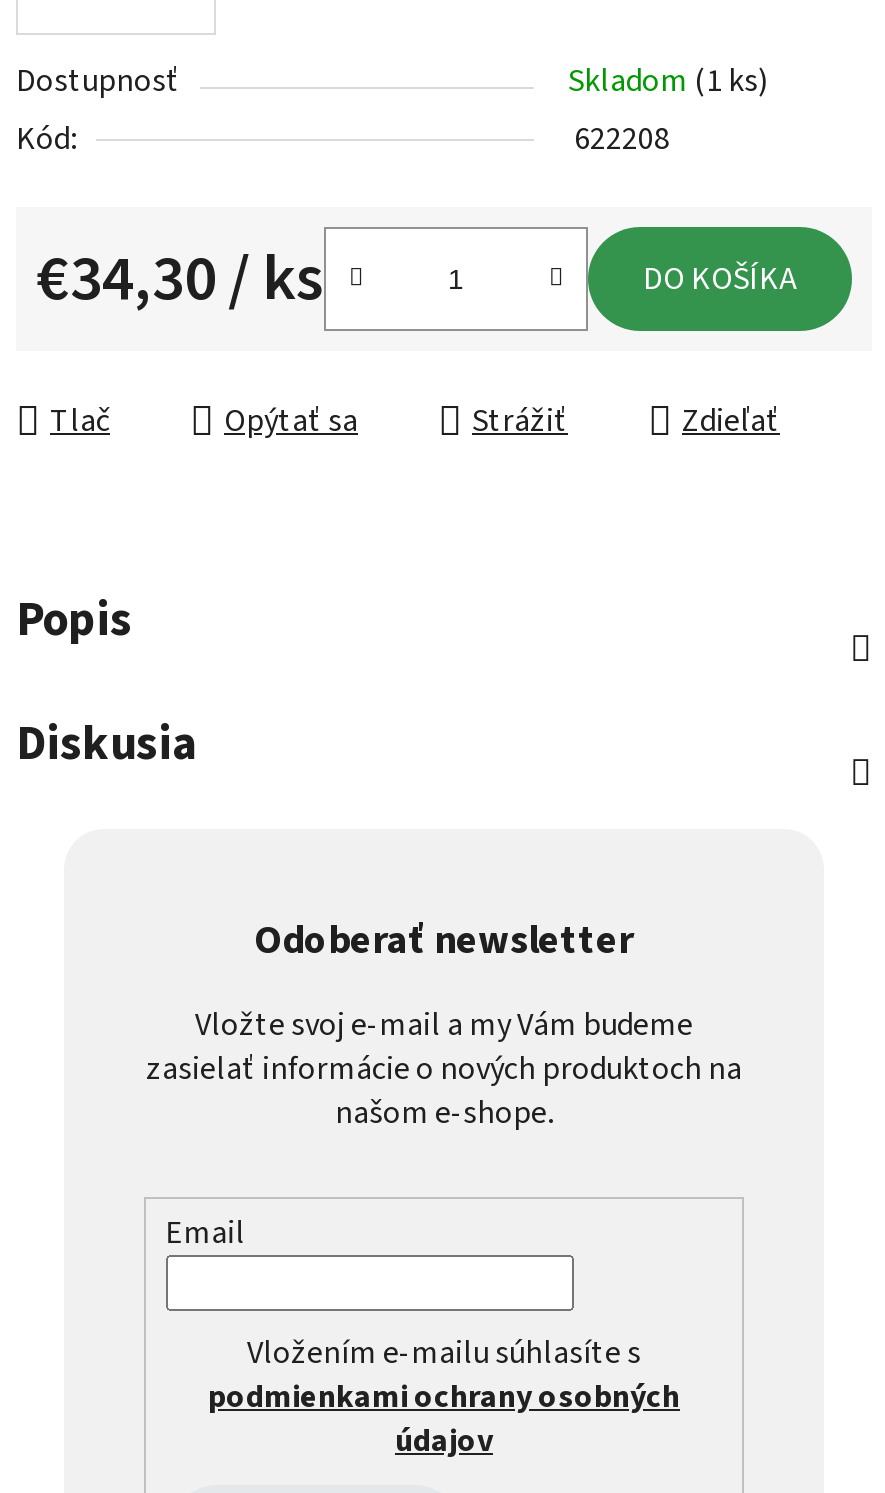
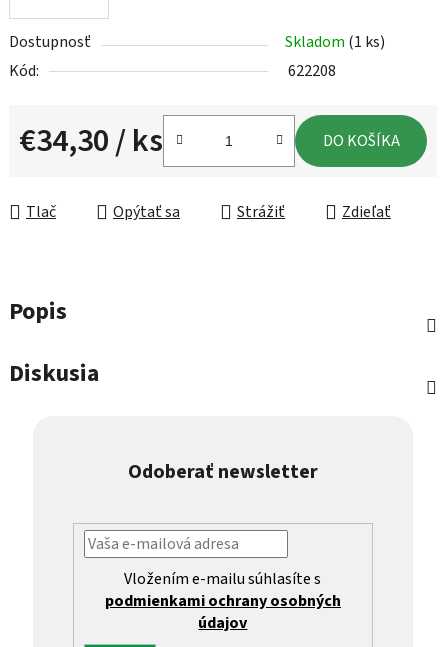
[146,1003,742,1255] Vložte svoj e-mail a my Vám budeme | zasielať informácie o nových produktoch na | našom e-shope. | Email -> none

